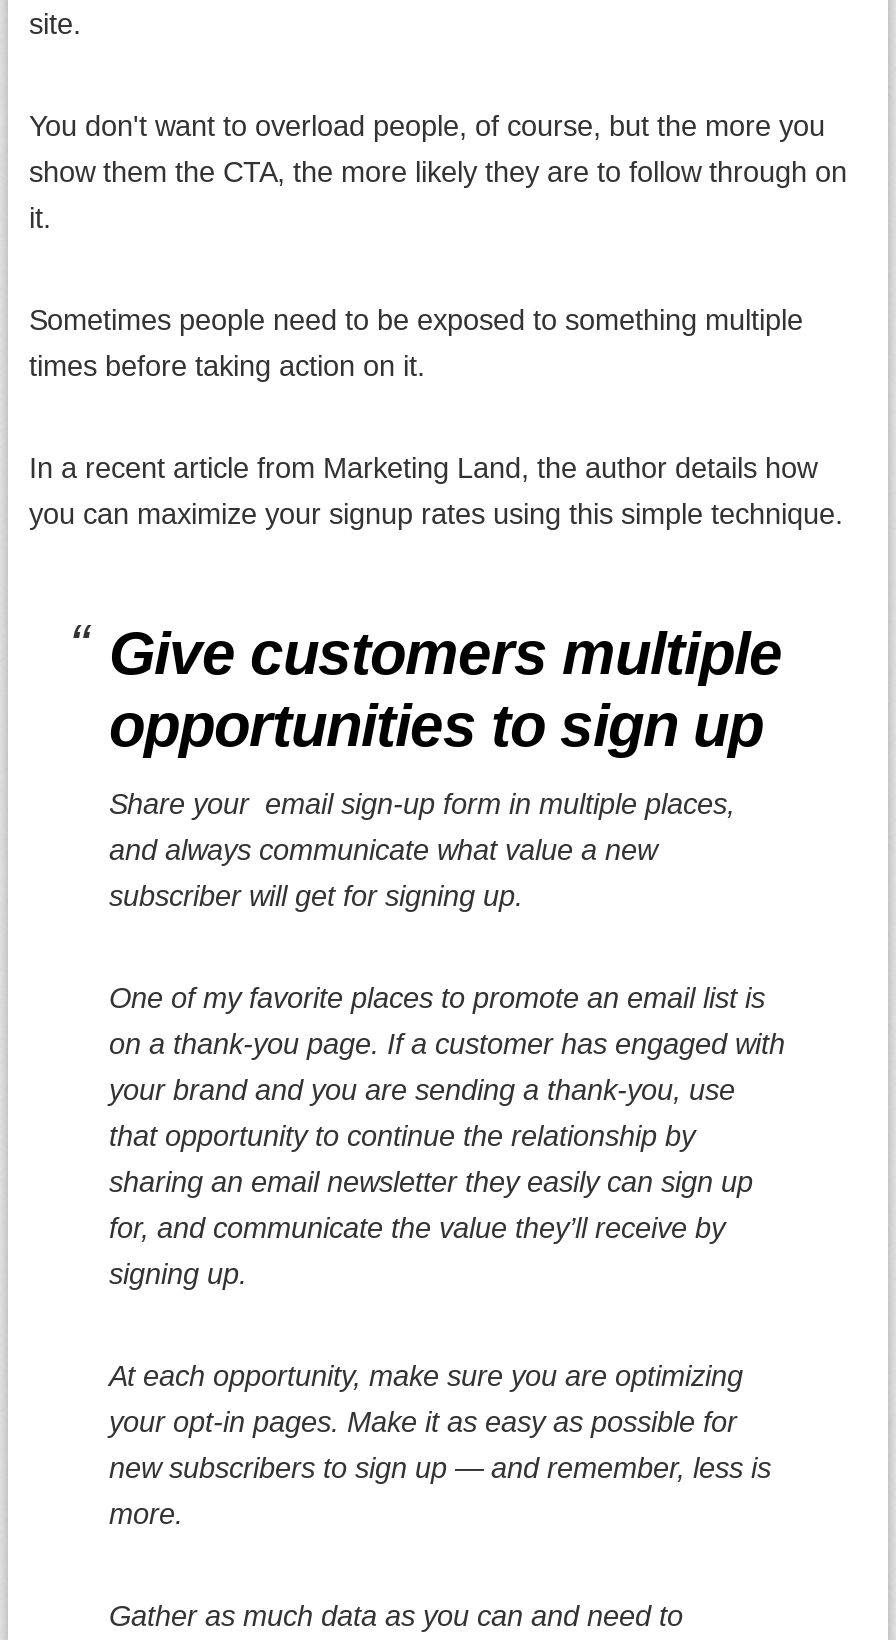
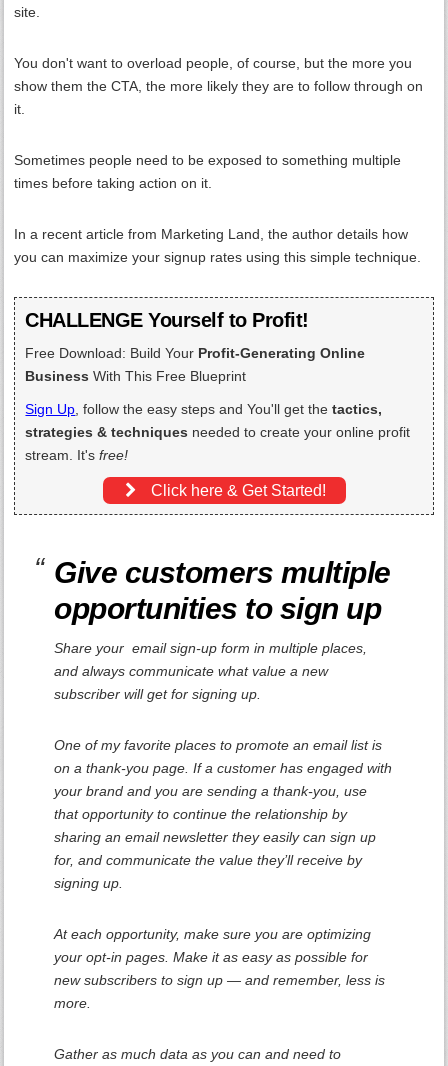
none -> [13,296,435,516] [image] | CHALLENGE Yourself to Profit! | Free Download: Build Your Profit-Generating Online | Business With This Free Blueprint | Sign Up, follow the easy steps and You'll get the tactics, | strategies & techniques needed to create your online profit | stream. It's free! | Click here & Get Started!

